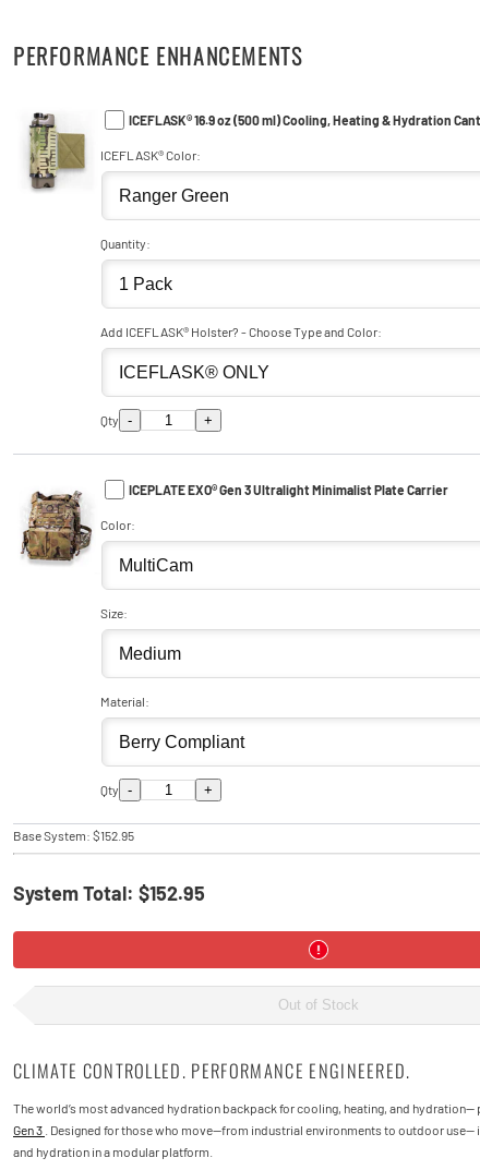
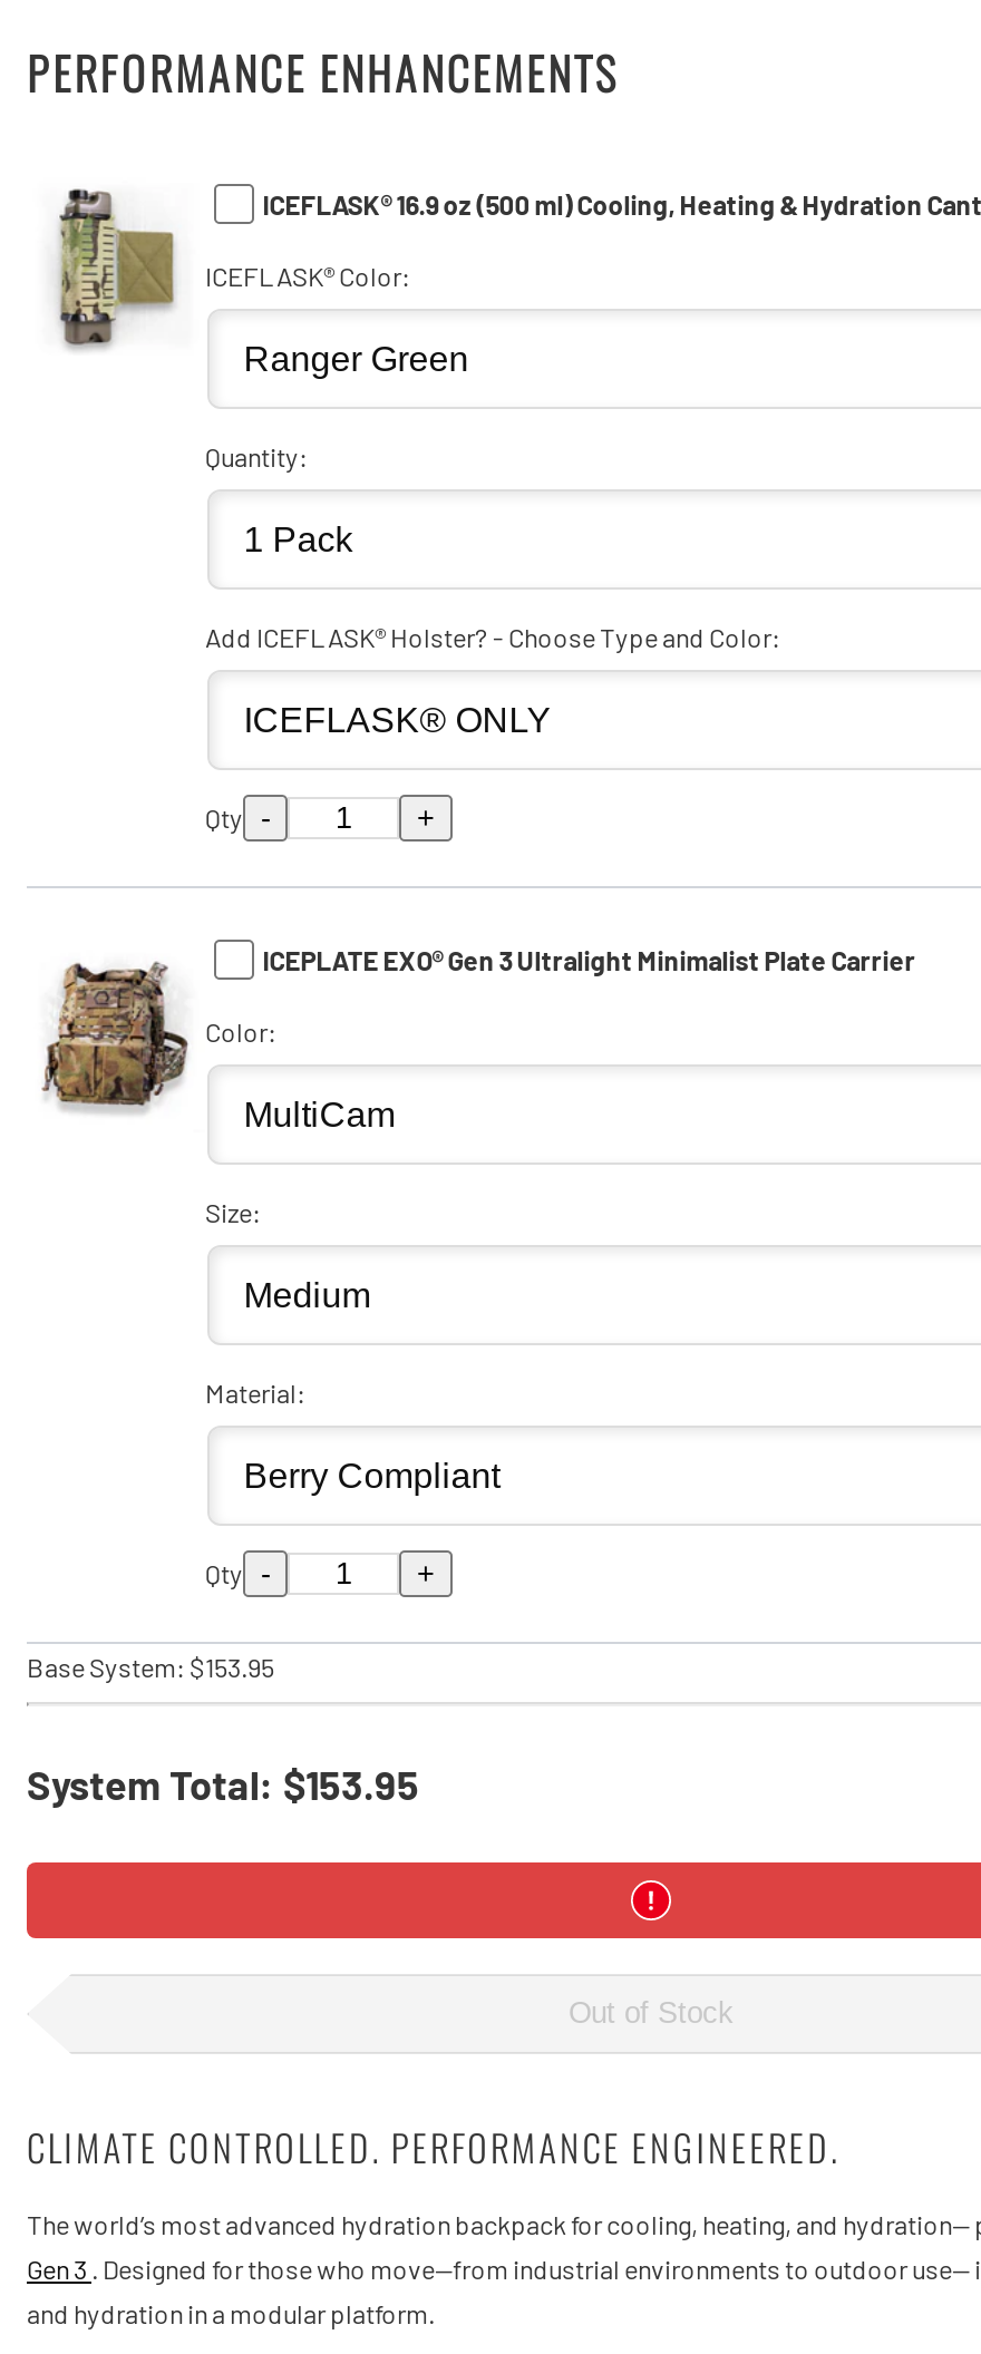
[13,828,134,843] Base System: $152.95 -> [27,1651,274,1682] Base System: $153.95
[13,881,205,905] System Total: $152.95 -> [27,1760,419,1809] System Total: $153.95

